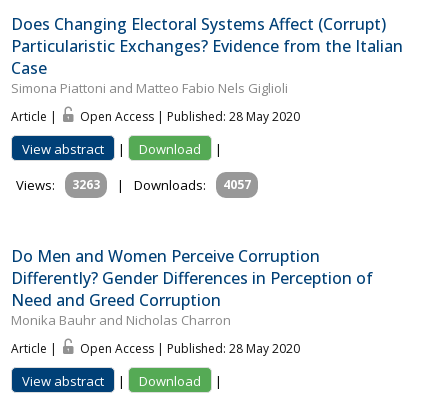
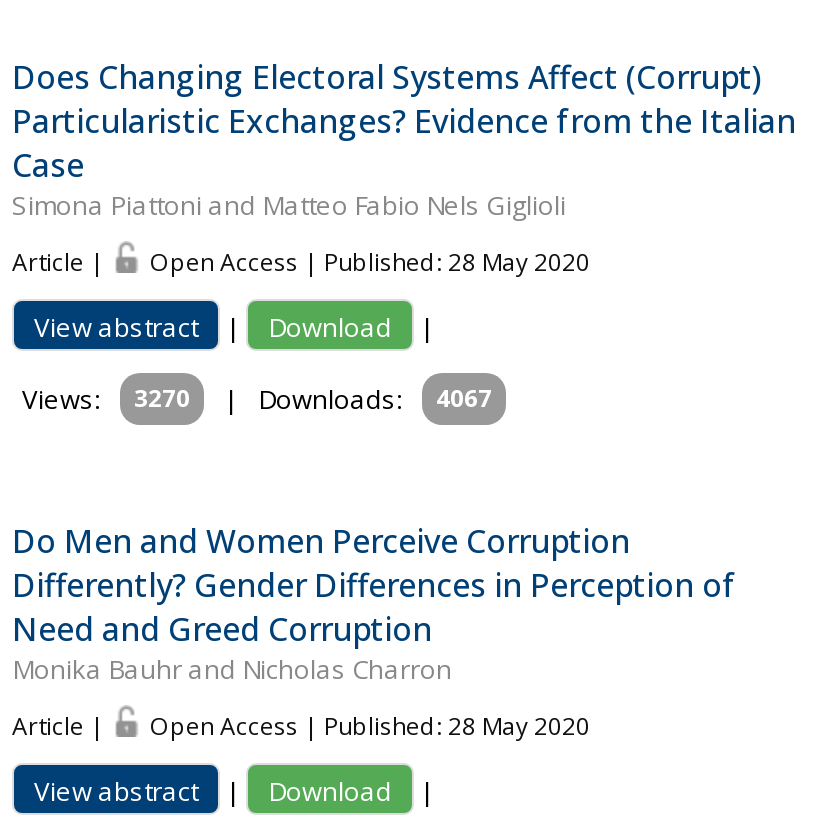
[72,176,100,193] 3263 -> [134,381,190,415] 3270
[223,176,251,193] 4057 -> [436,381,492,415] 4067

